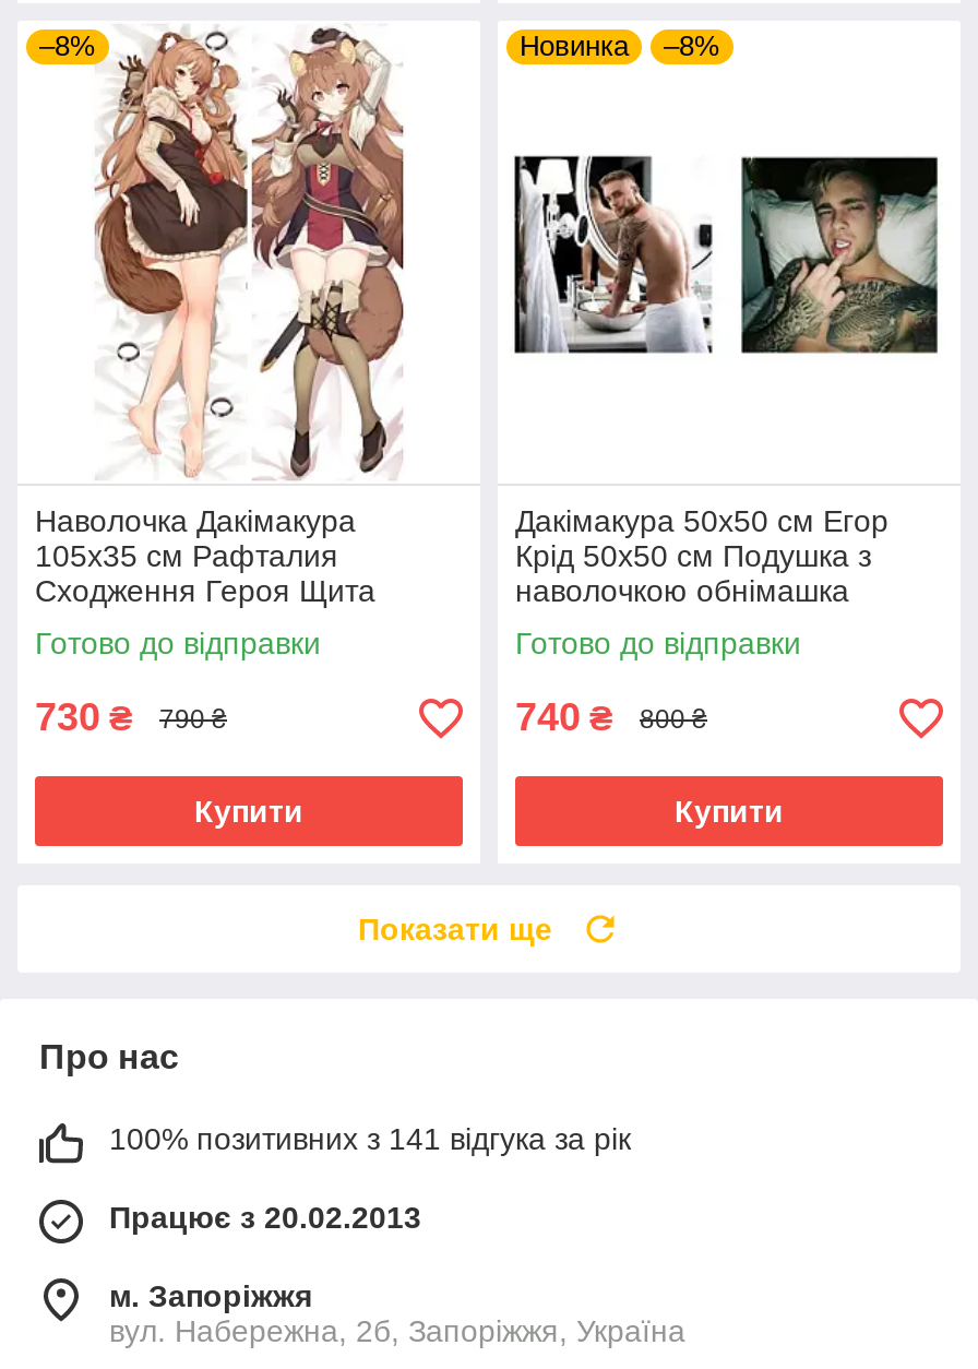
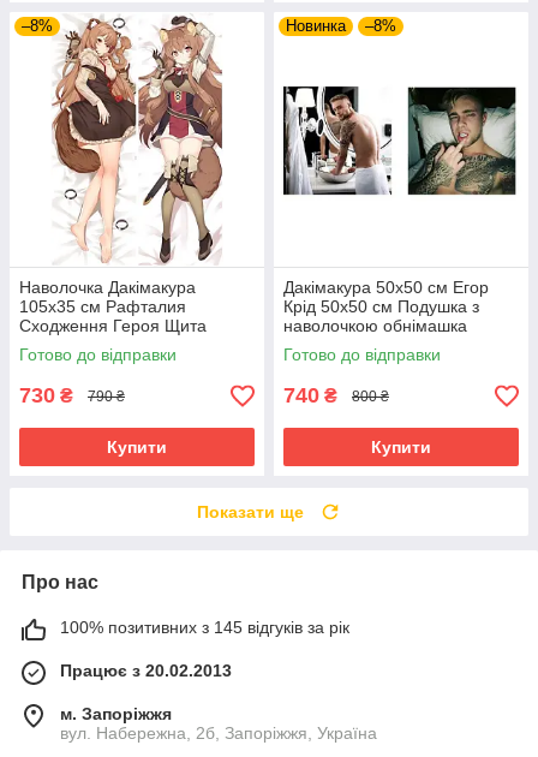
[109,1122,631,1157] 100% позитивних з 141 відгука за рік -> [60,618,349,637] 100% позитивних з 145 відгуків за рік

